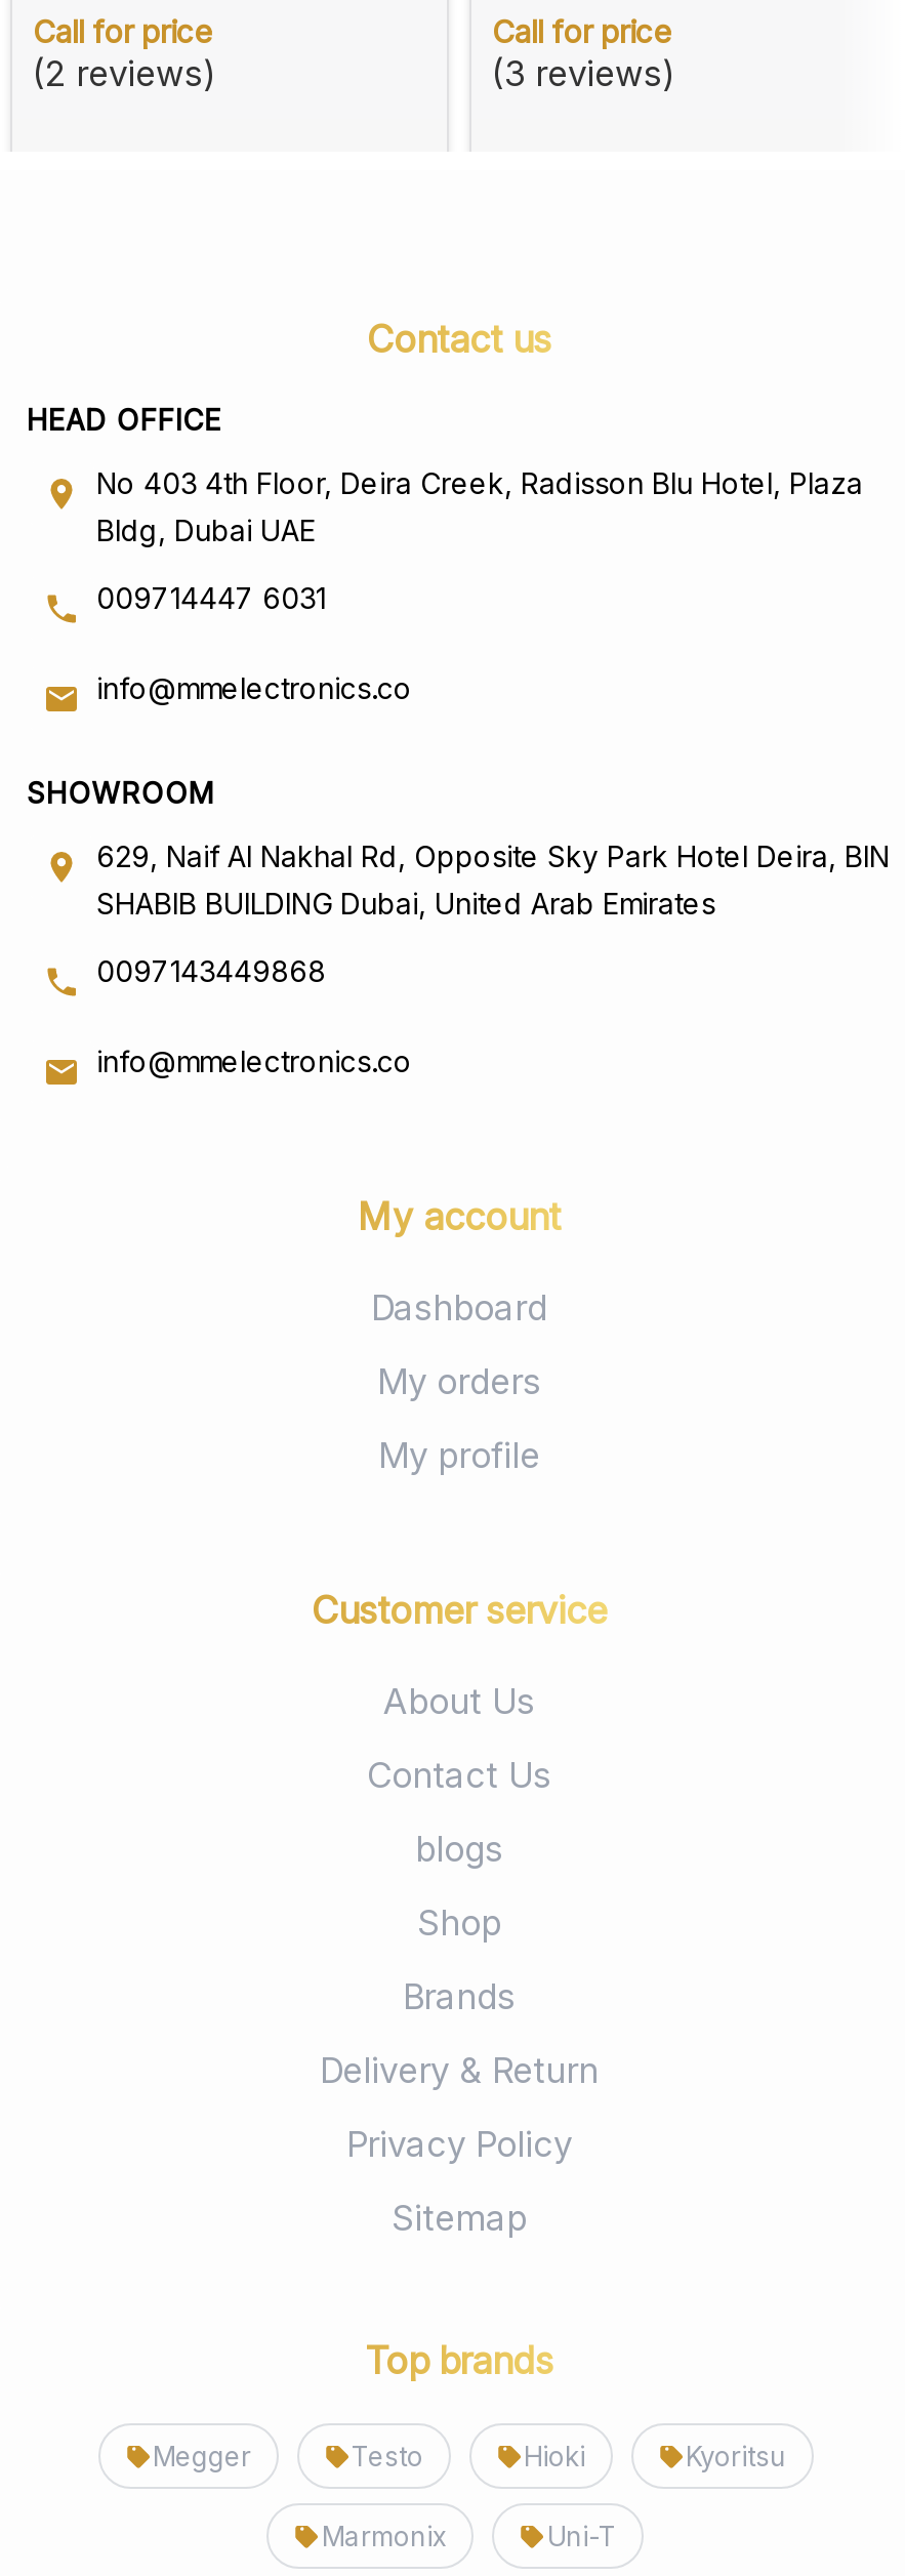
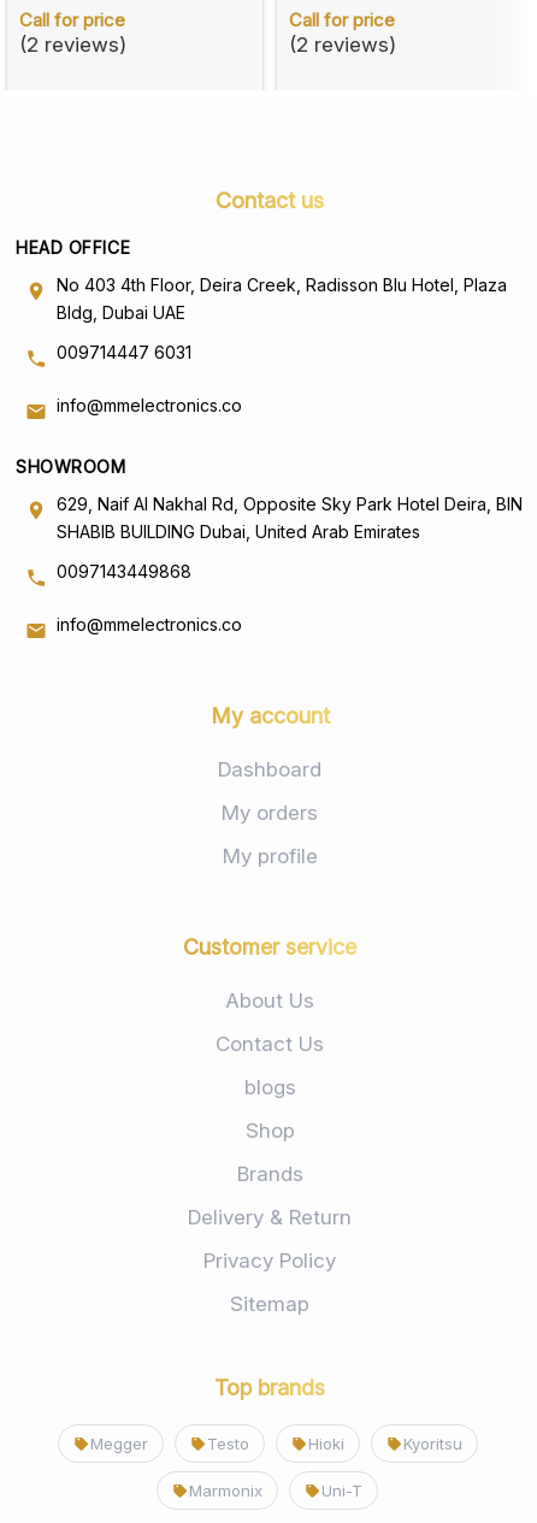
[492,53,674,94] (3 reviews) -> [289,33,396,57] (2 reviews)

